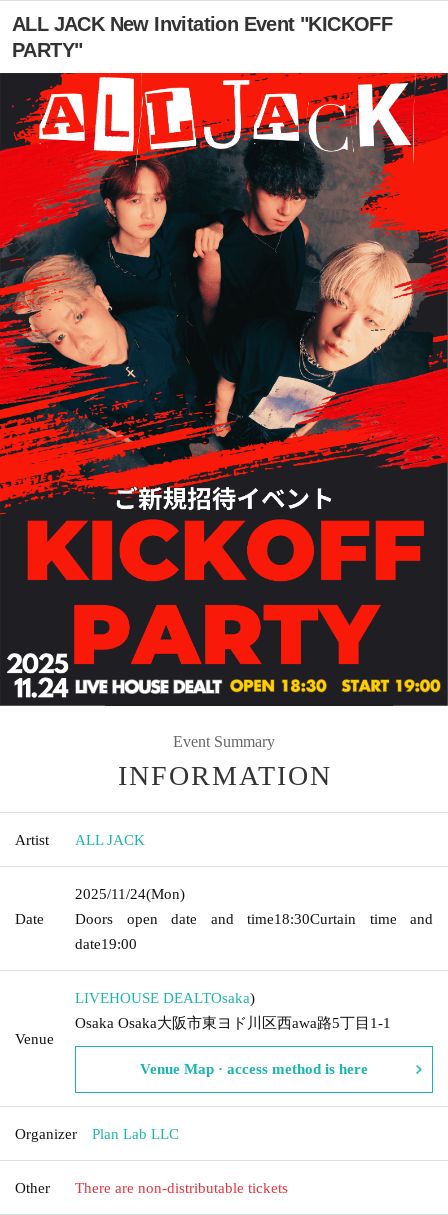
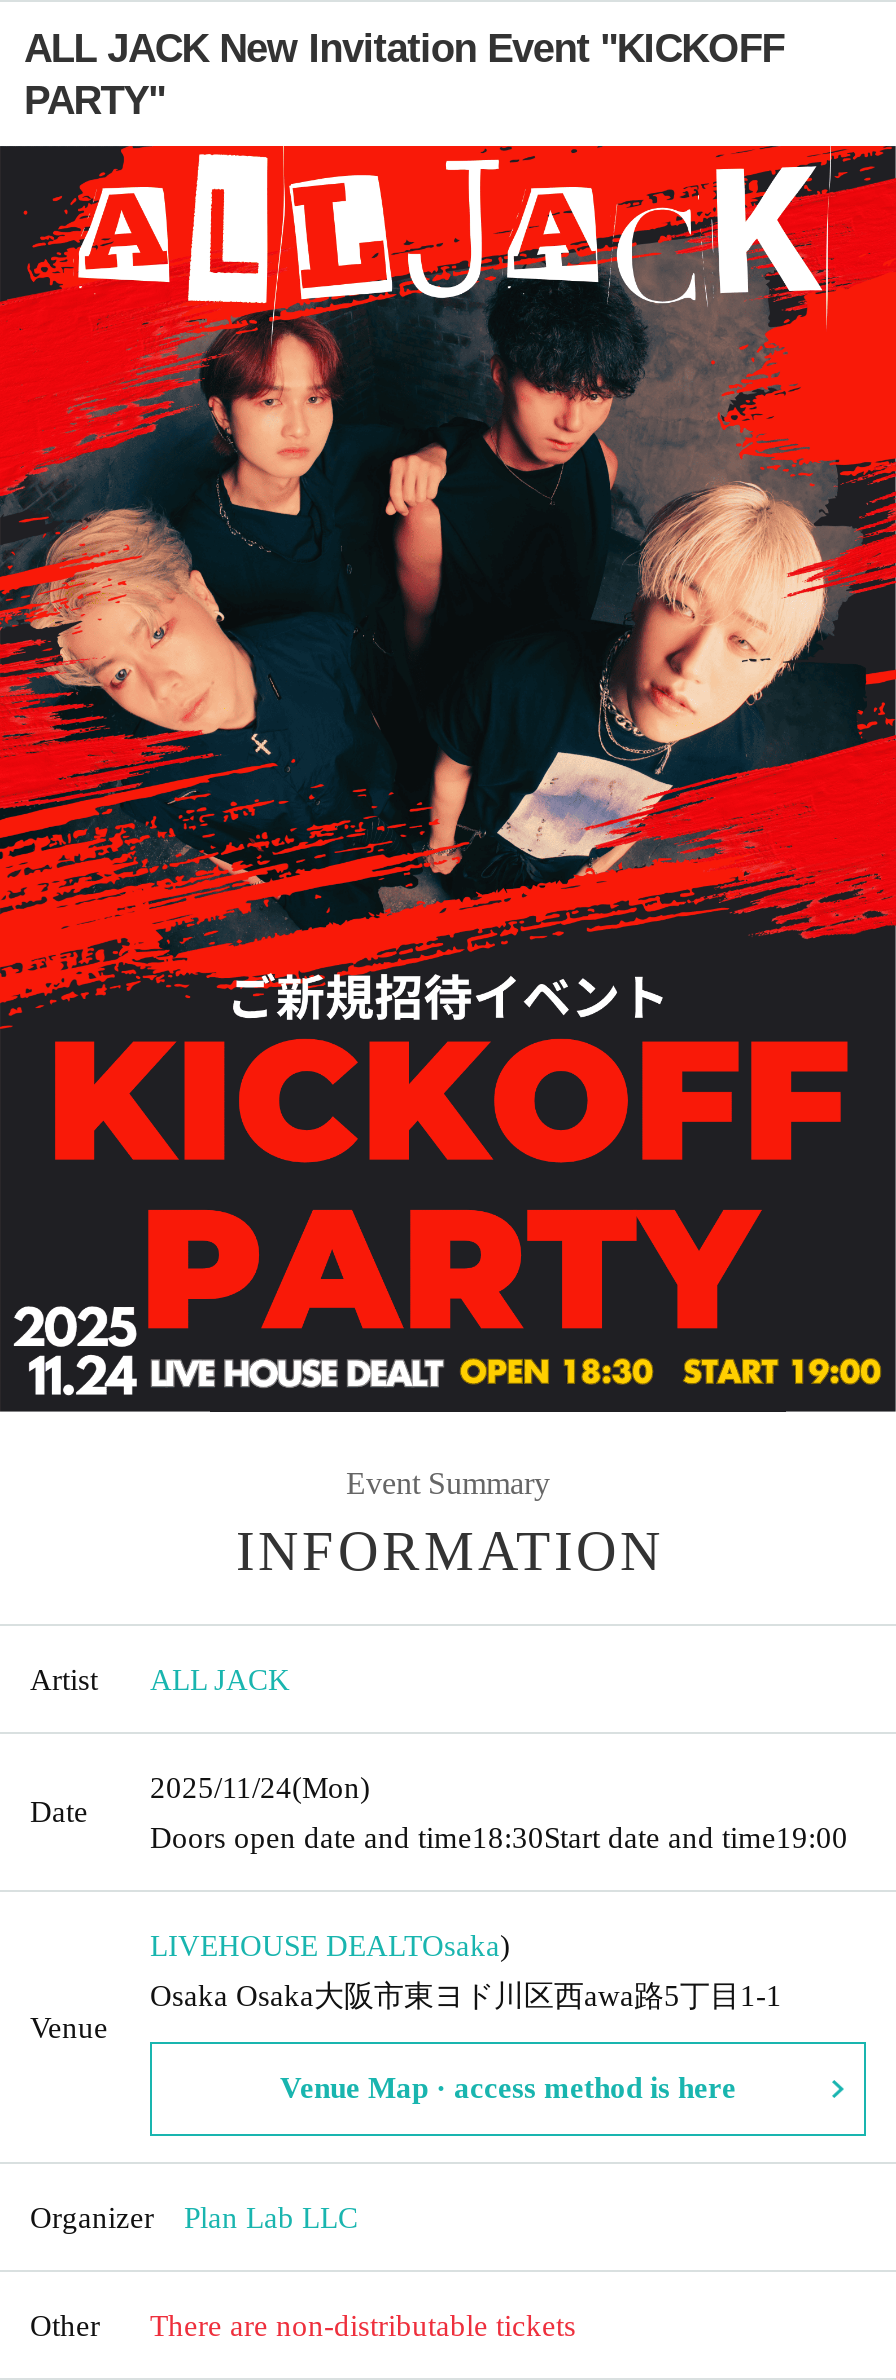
[75,910,433,951] Doors open date and time 18:30Curtain time and | date 19:00 -> [150,1821,848,1853] Doors open date and time18:30Start date and time19:00

